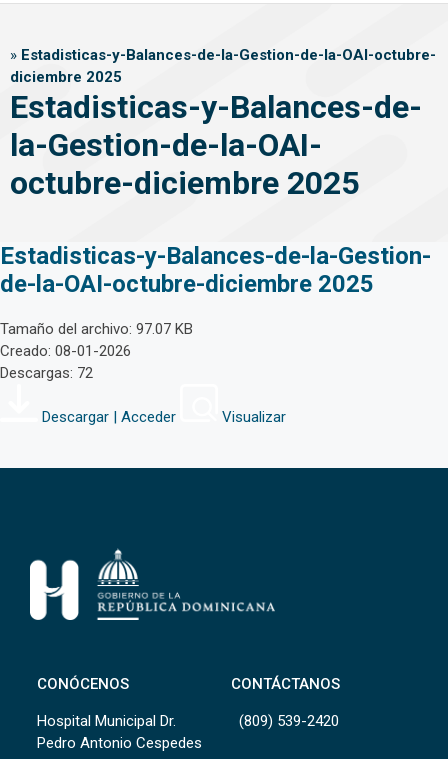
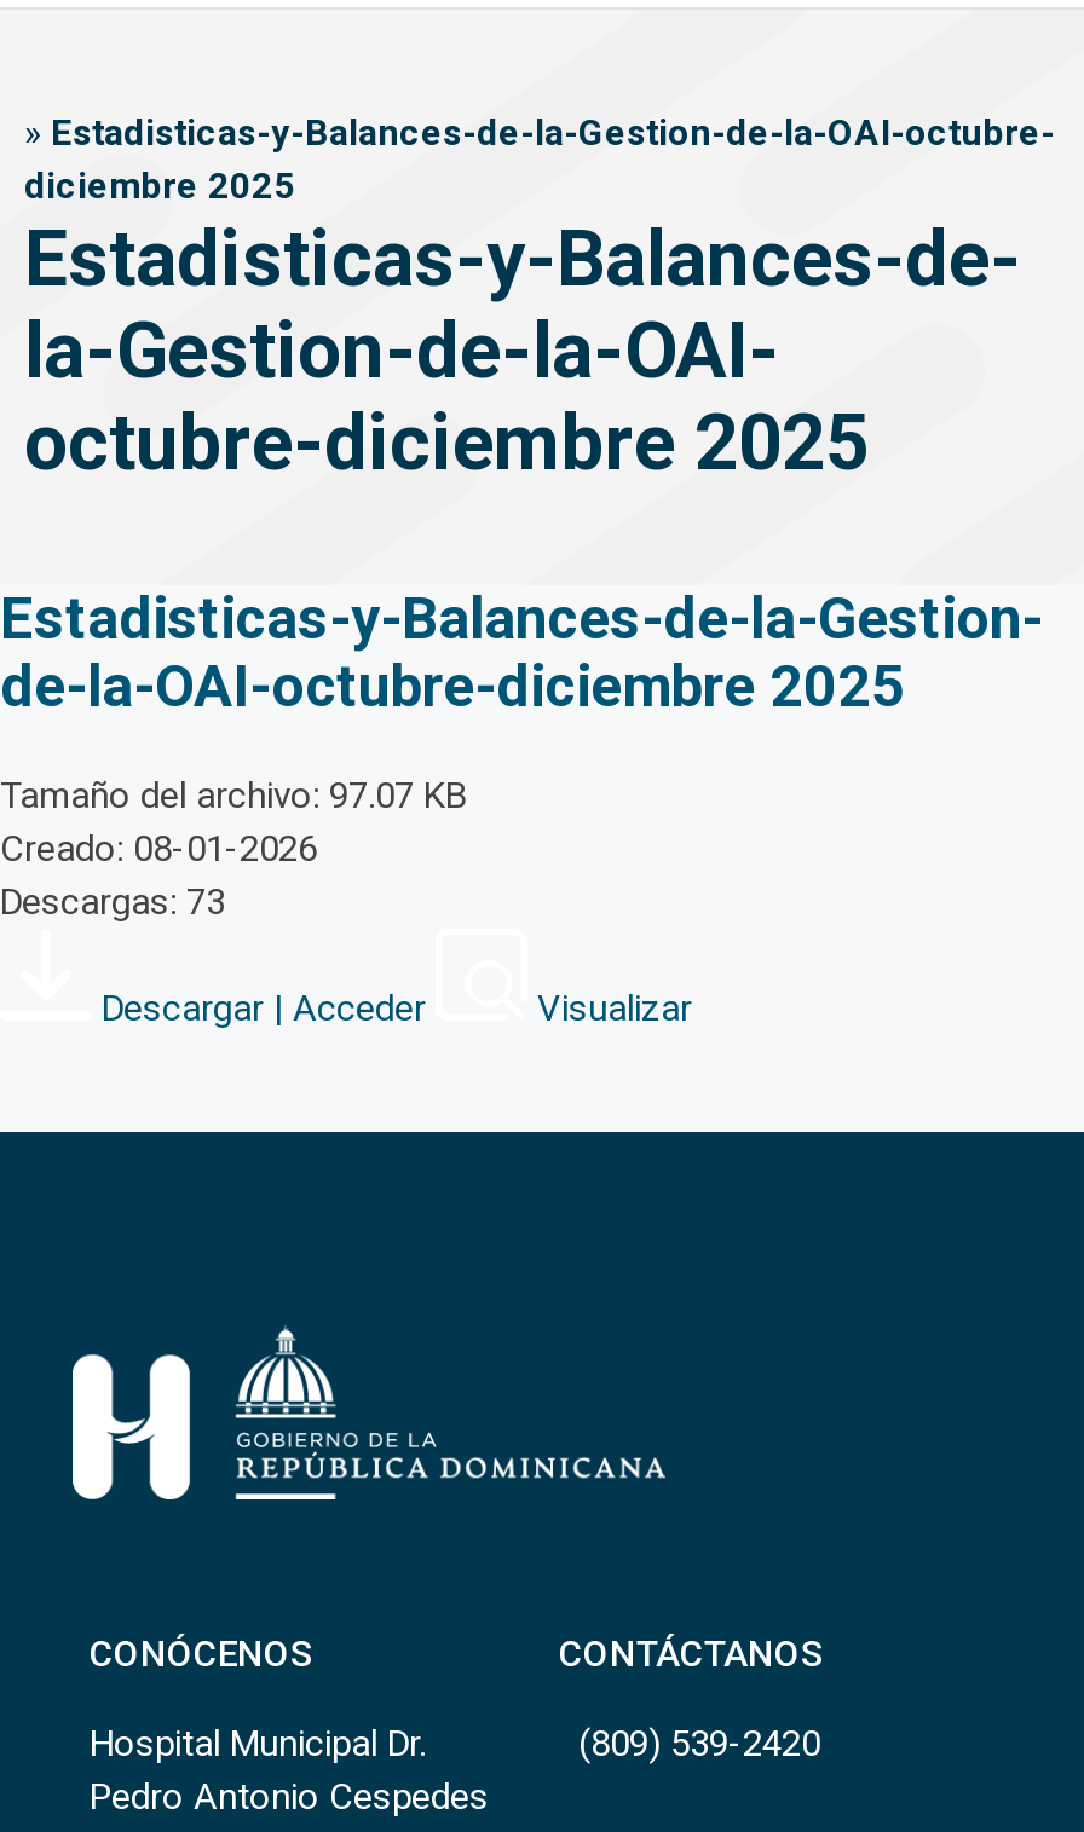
[0,364,93,382] Descargas: 72 -> [0,880,225,924] Descargas: 73

